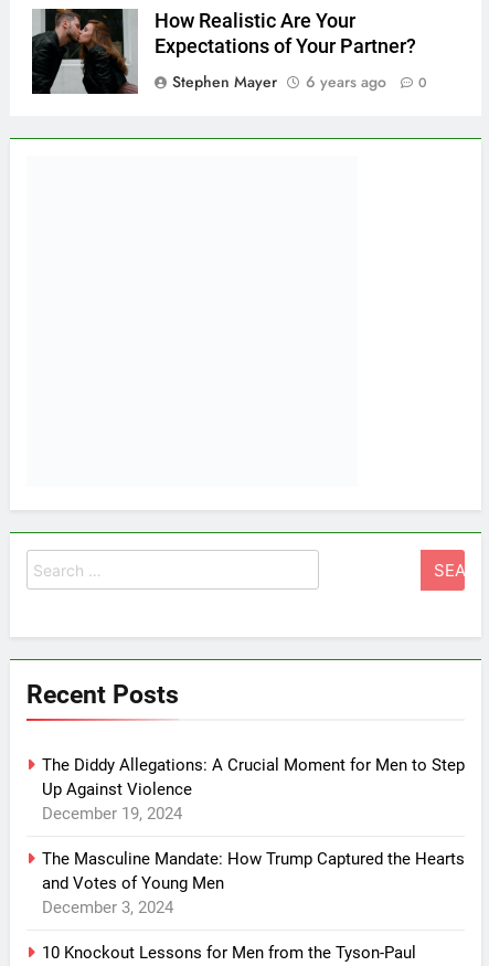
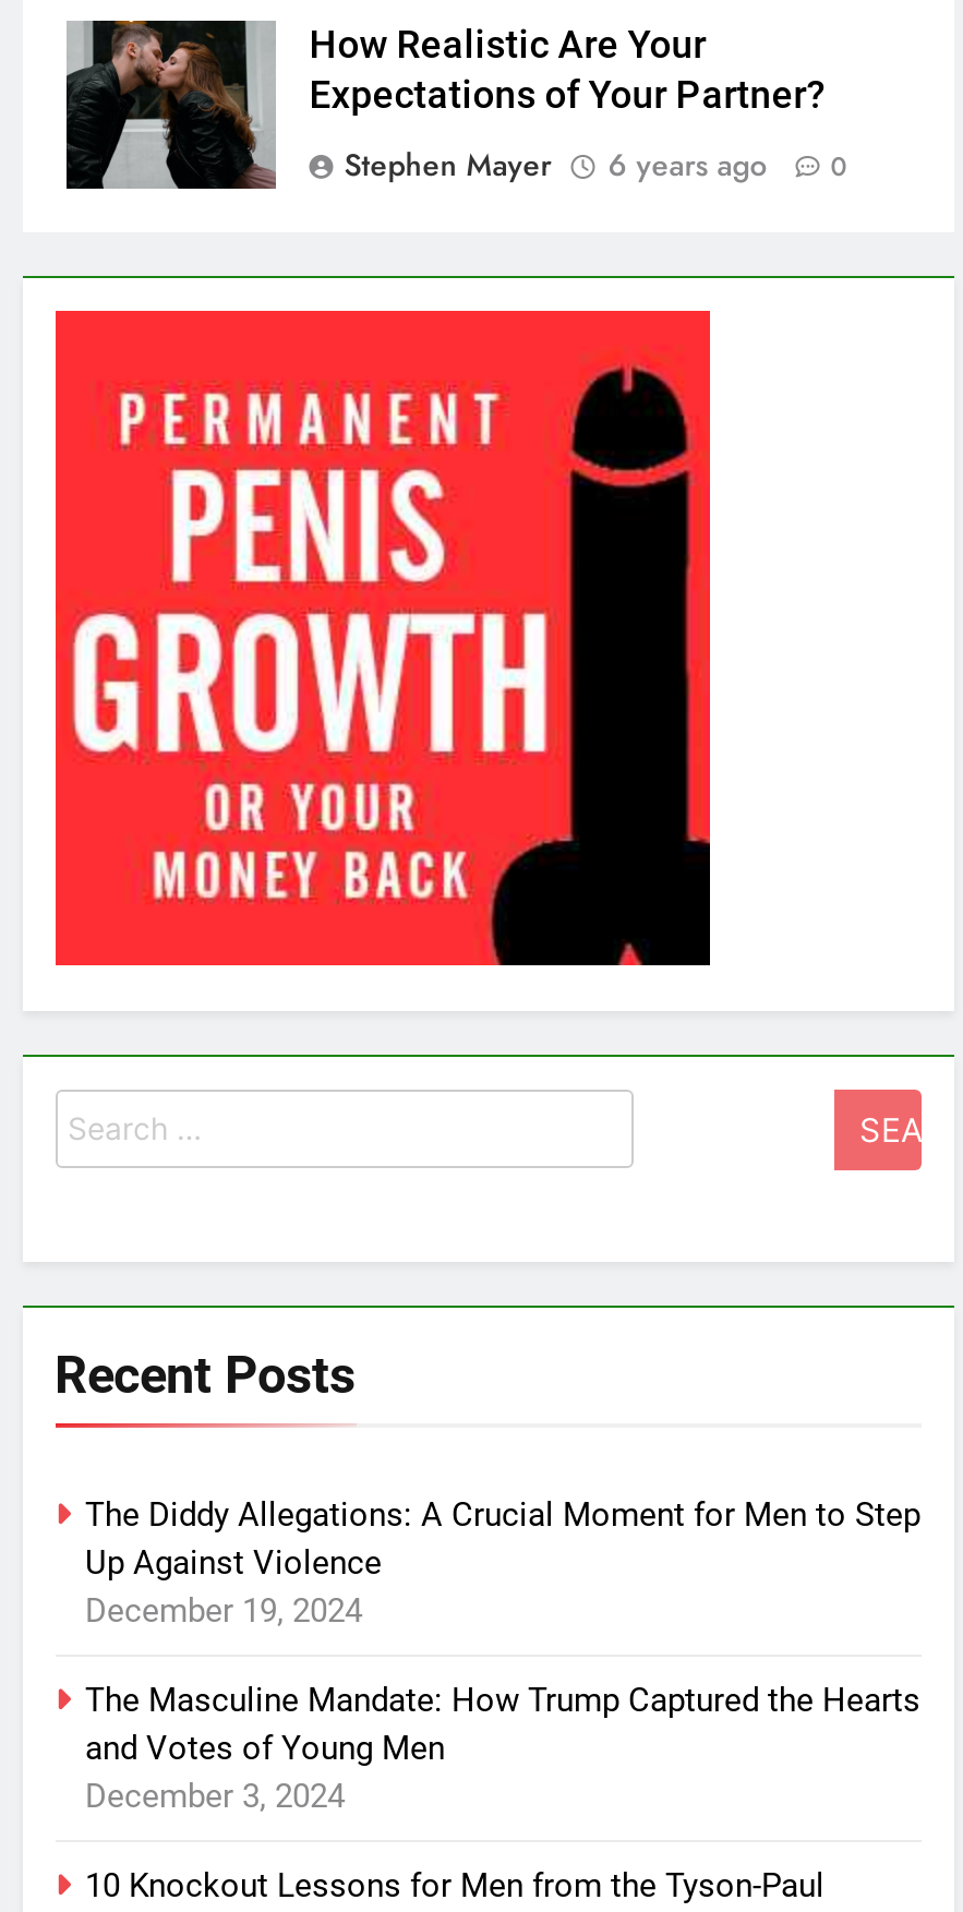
none -> [53,309,712,967] [image]

